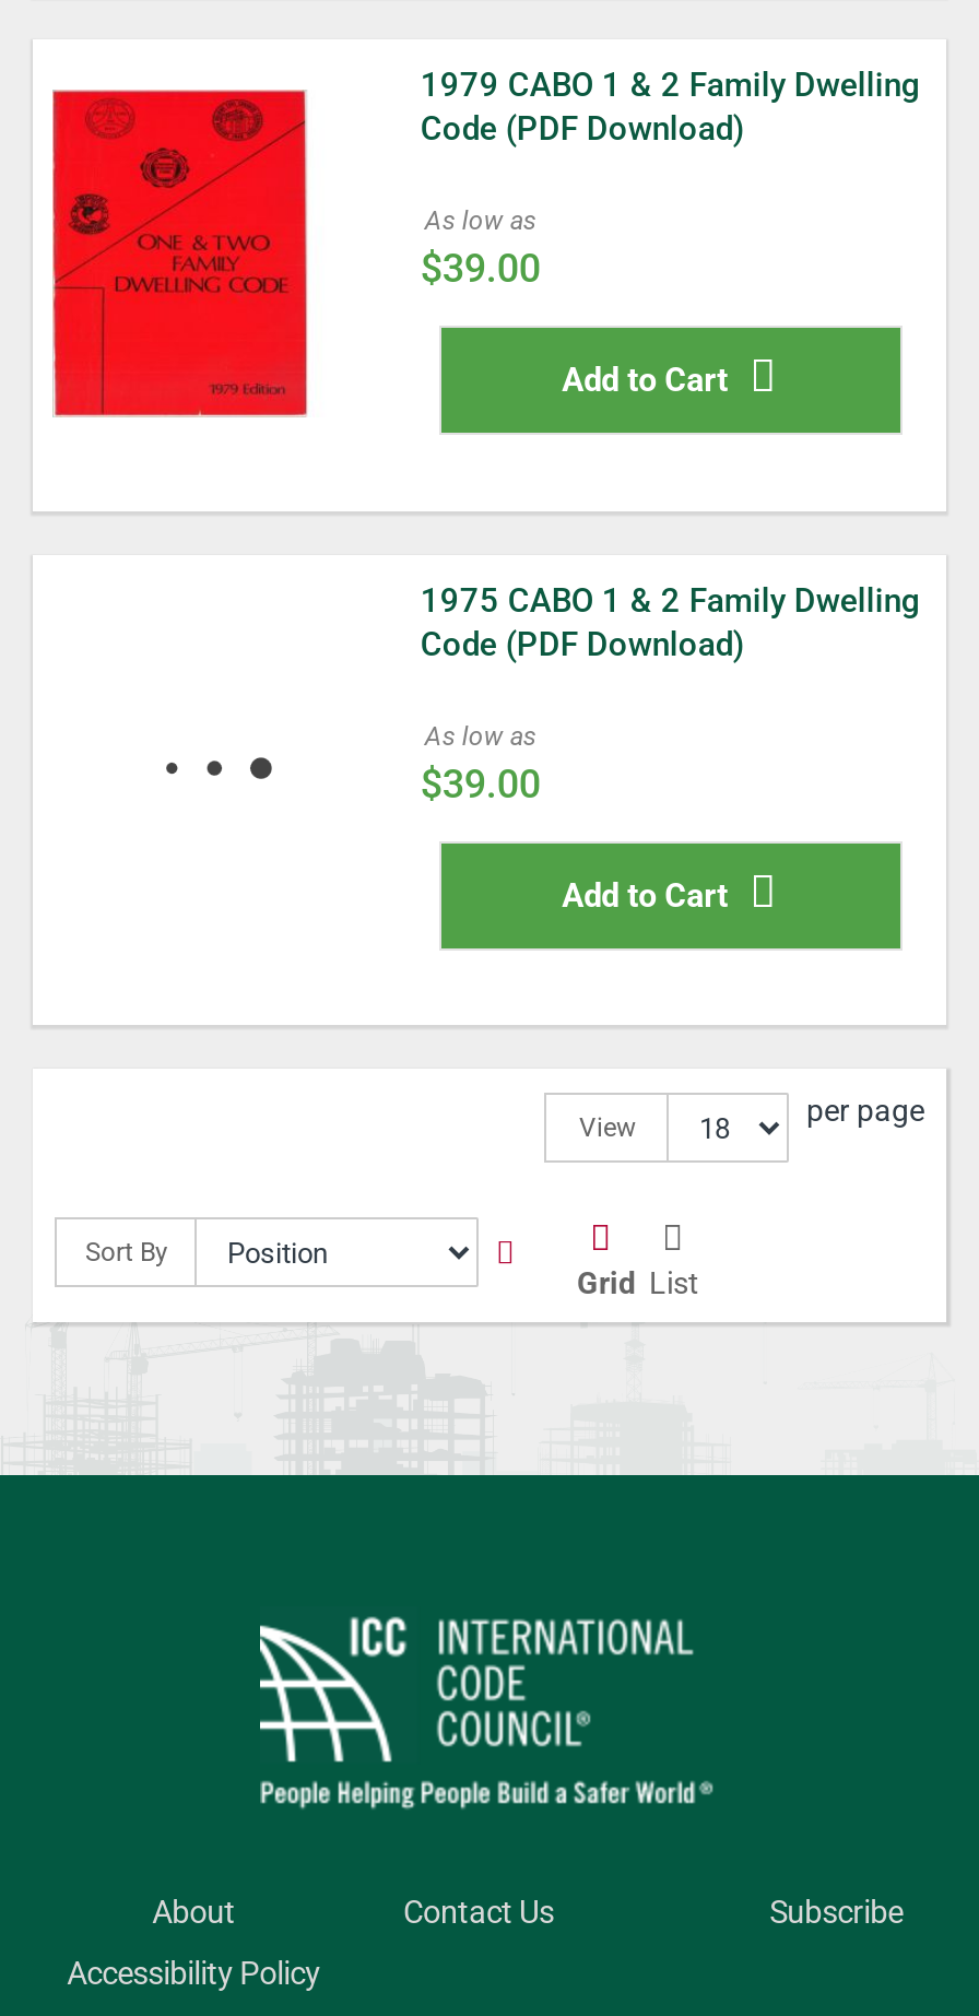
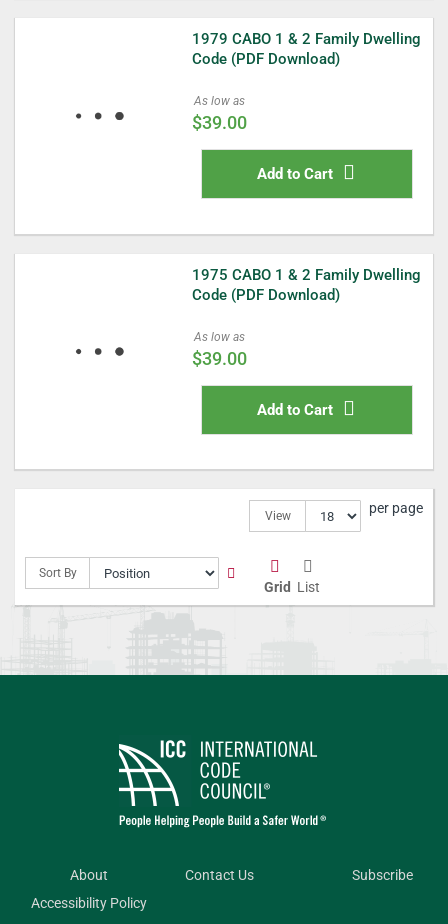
[50,87,308,417] [image] -> none

